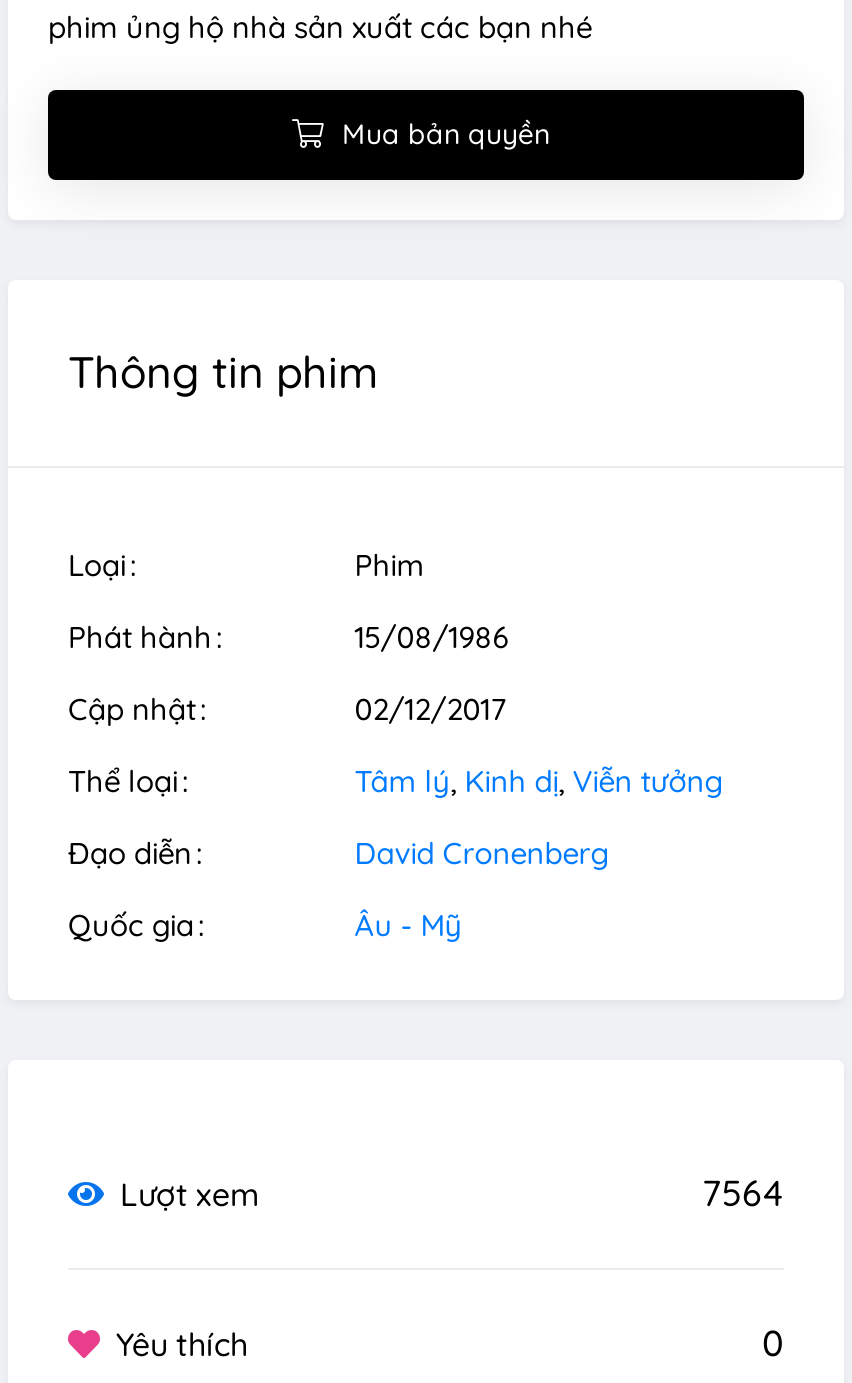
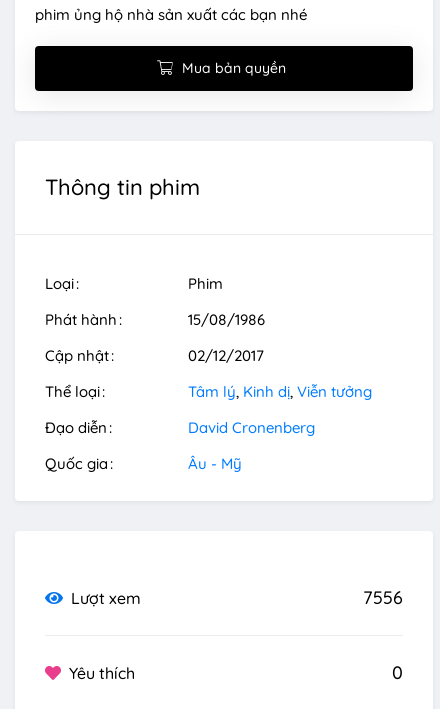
[702,1171,784,1217] 7564 -> [363,586,403,609] 7556

